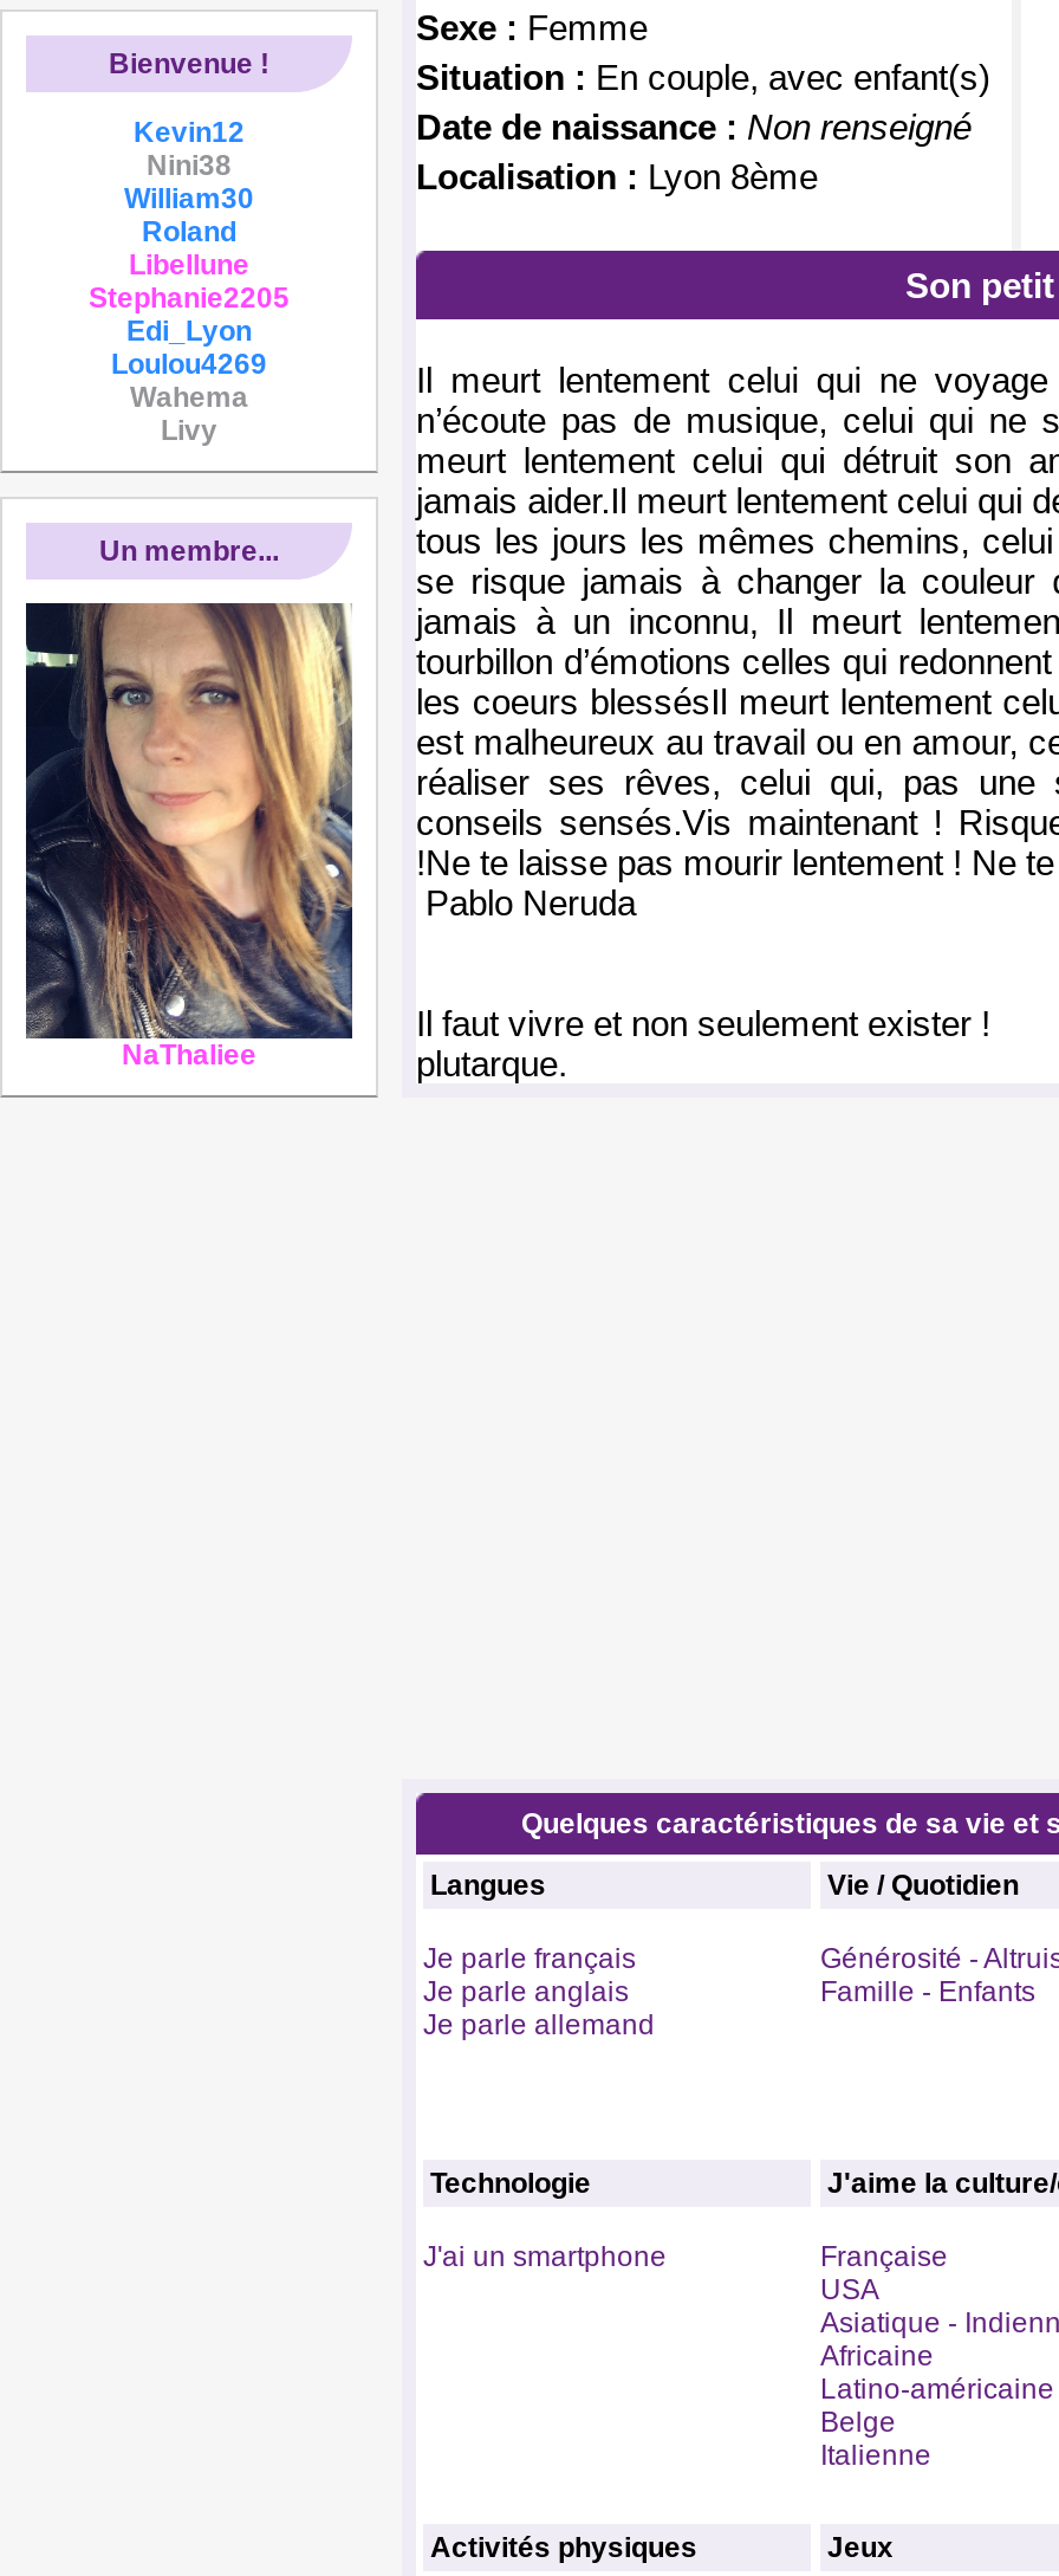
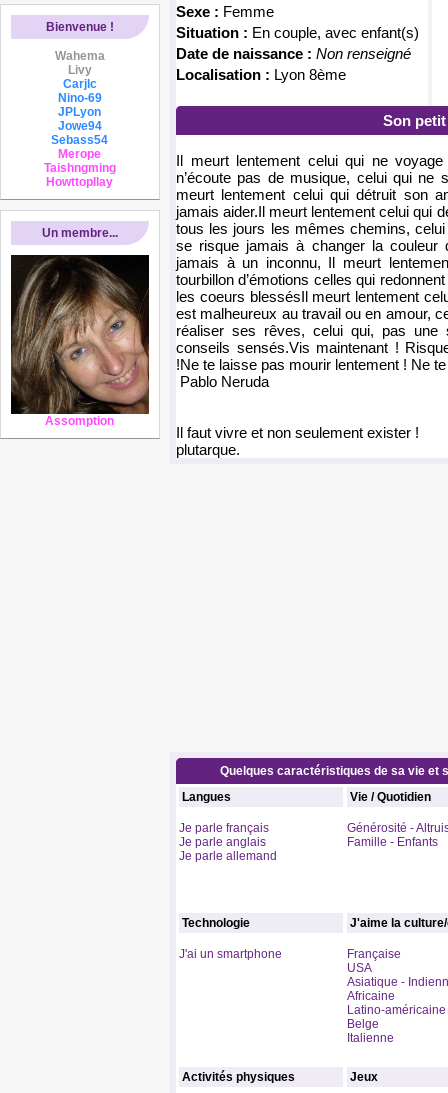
[89,116,290,381] Kevin12 | Nini38 | William30 | Roland | Libellune | Stephanie2205 | Edi_Lyon | Loulou4269 -> none
none -> [44,77,116,189] Carjlc | Nino-69 | JPLyon | Jowe94 | Sebass54 | Merope | Taishngming | Howttopllay
moved [130,381,248,447] -> [55,49,105,77]: Wahema | Livy
[24,601,355,1072] [image] | NaThaliee -> [3,254,158,440] [image] | Assomption

